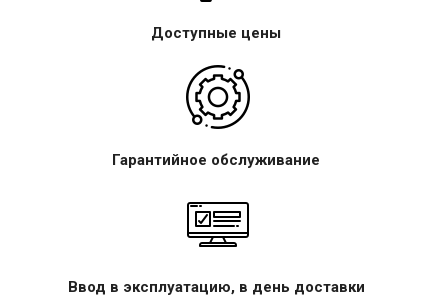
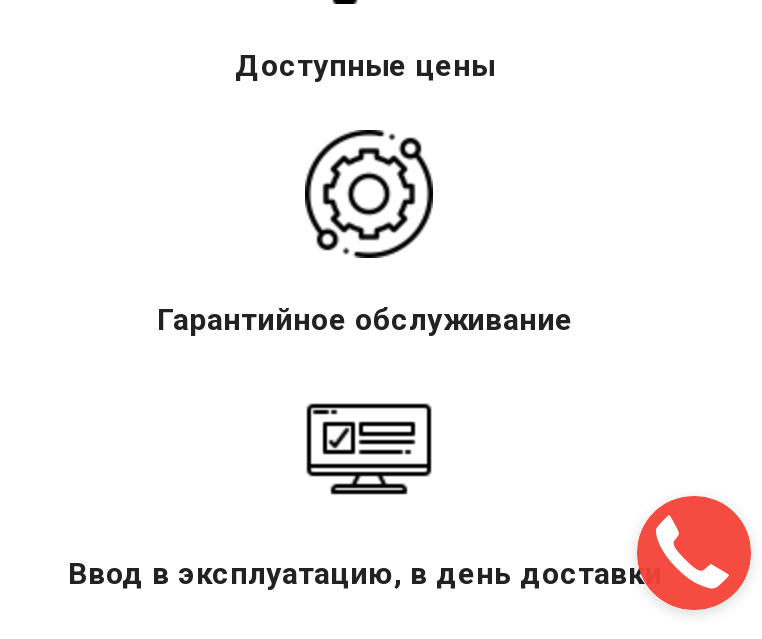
none -> [635,494,753,614] [image]

